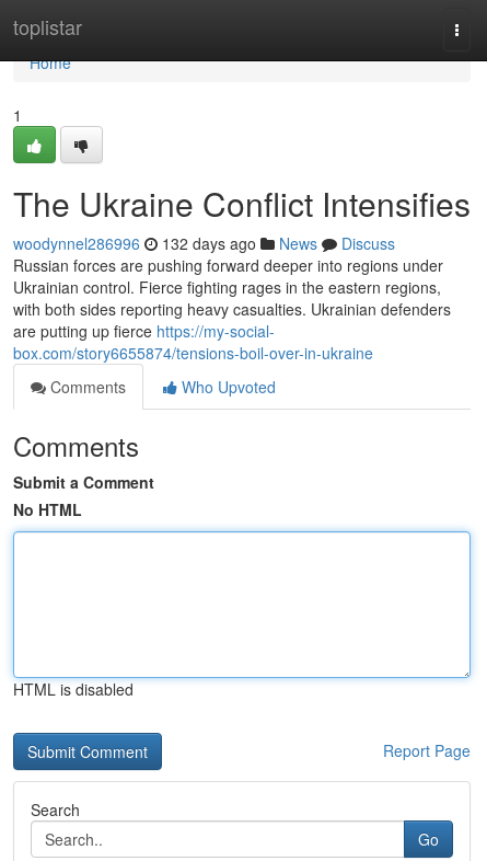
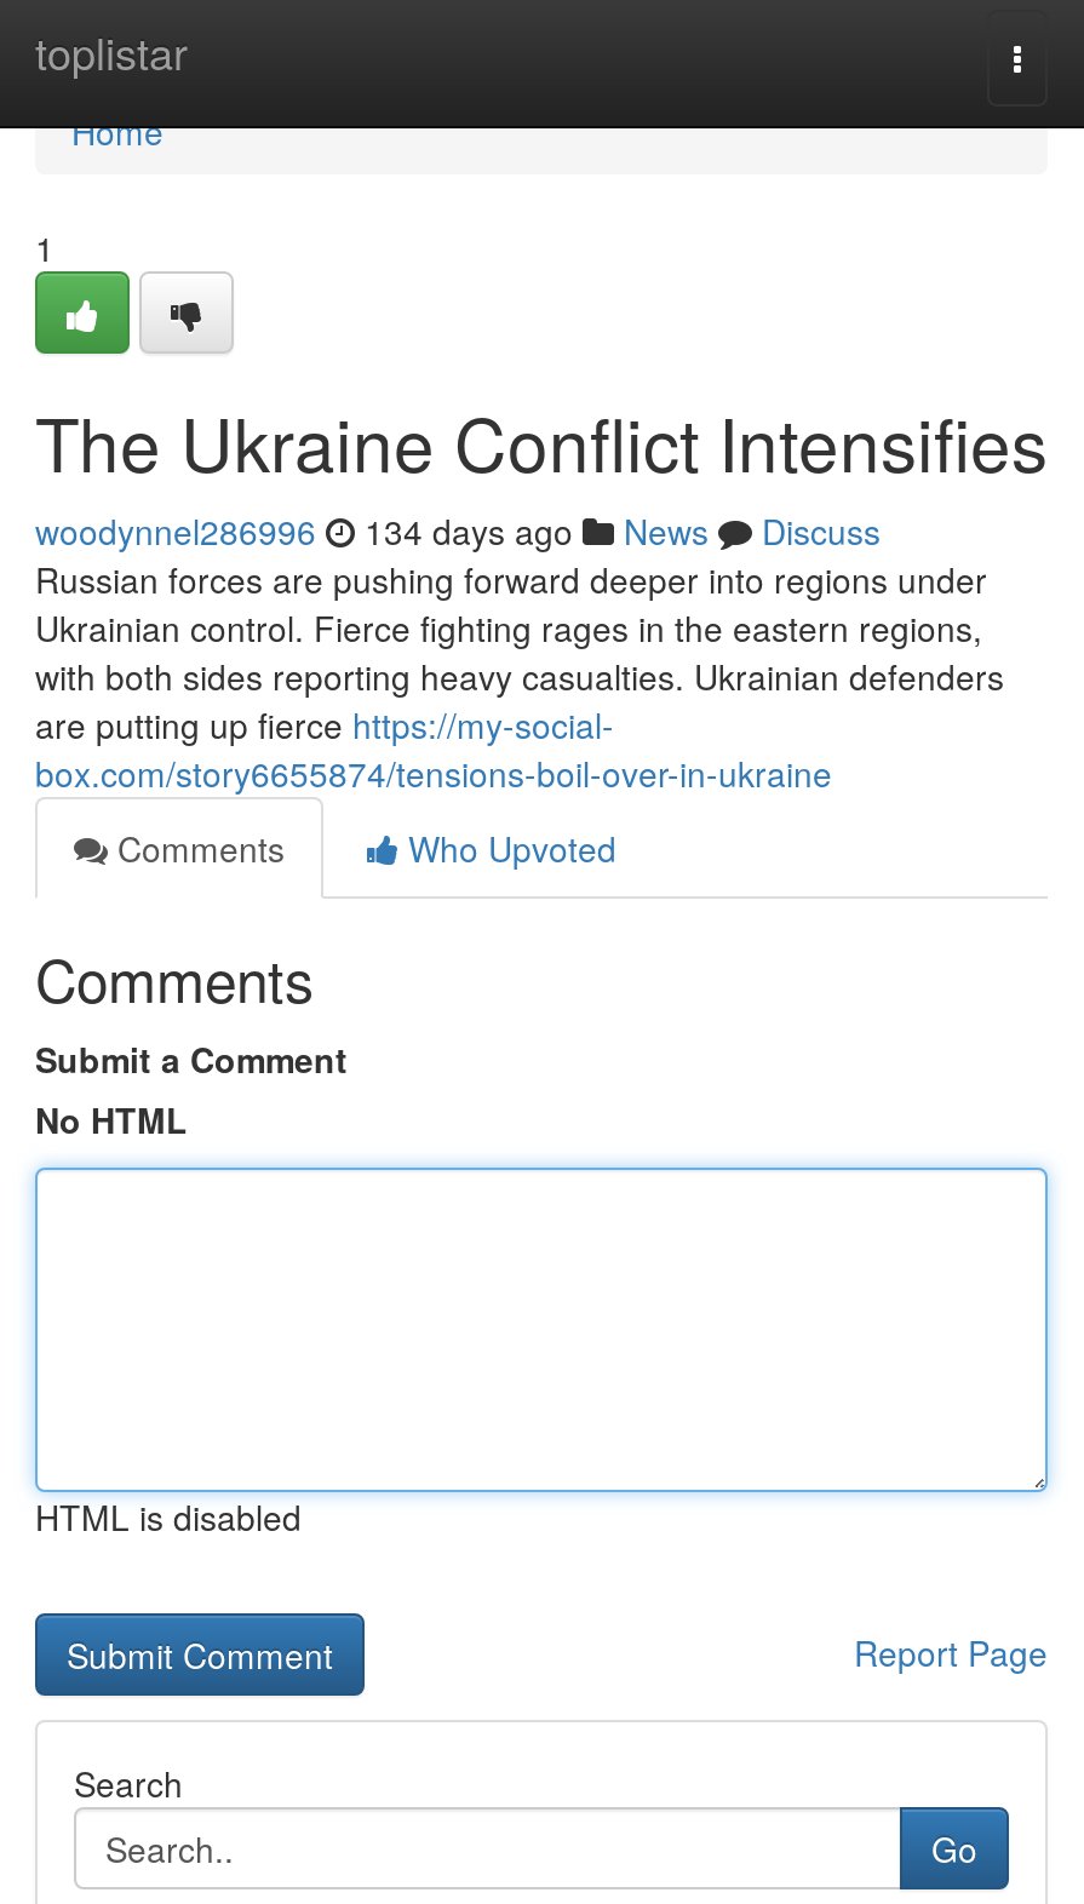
[13,232,395,254] woodynnel286996 132 days ago News Discuss -> [35,506,881,555] woodynnel286996 134 days ago News Discuss

